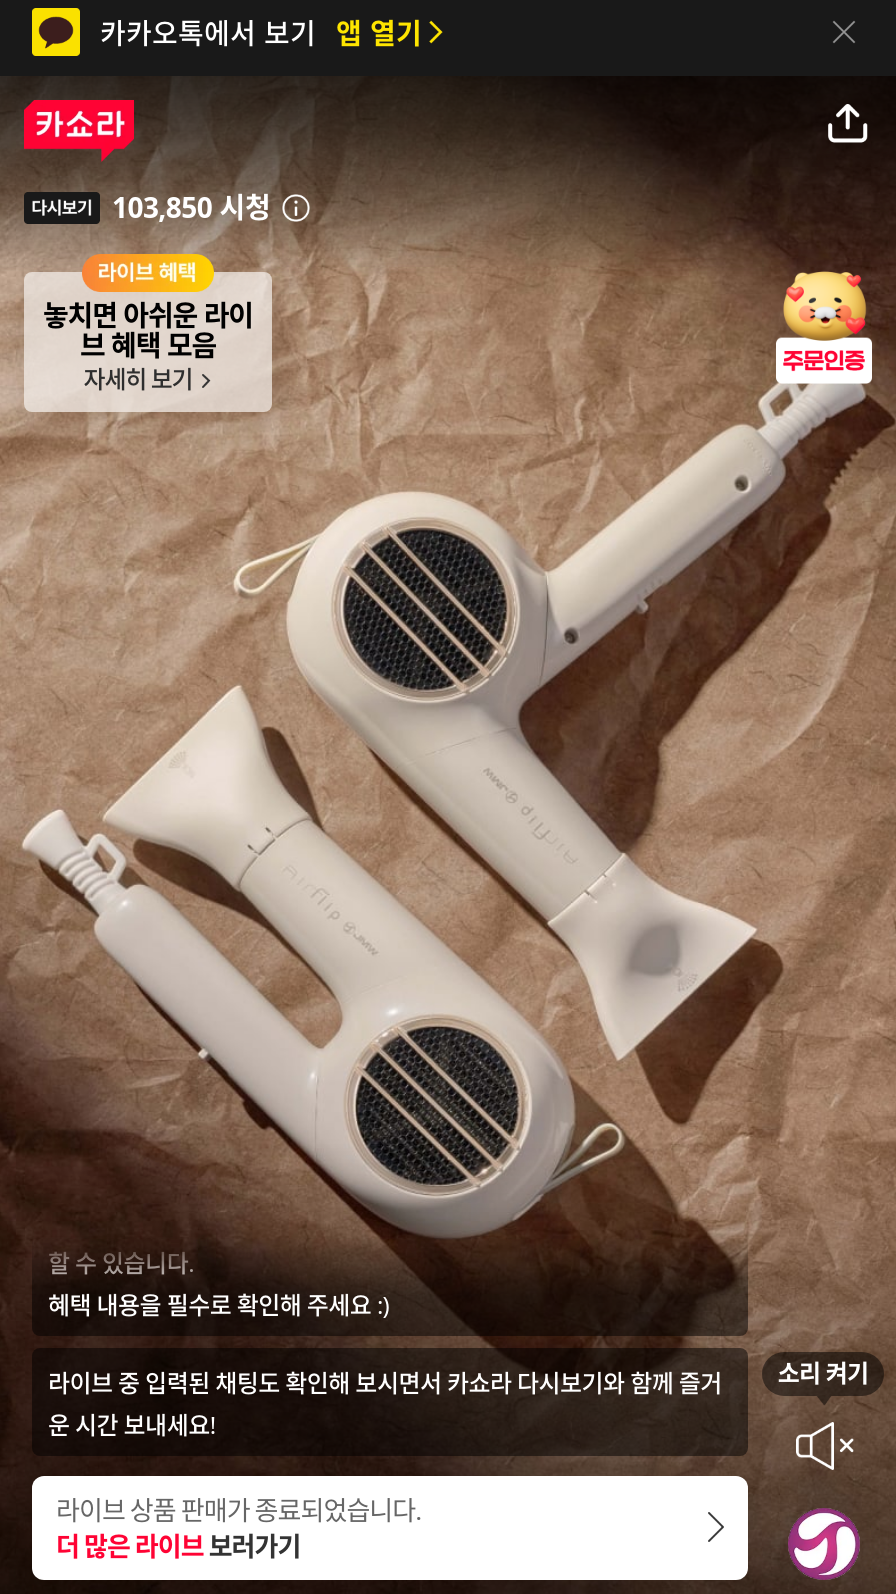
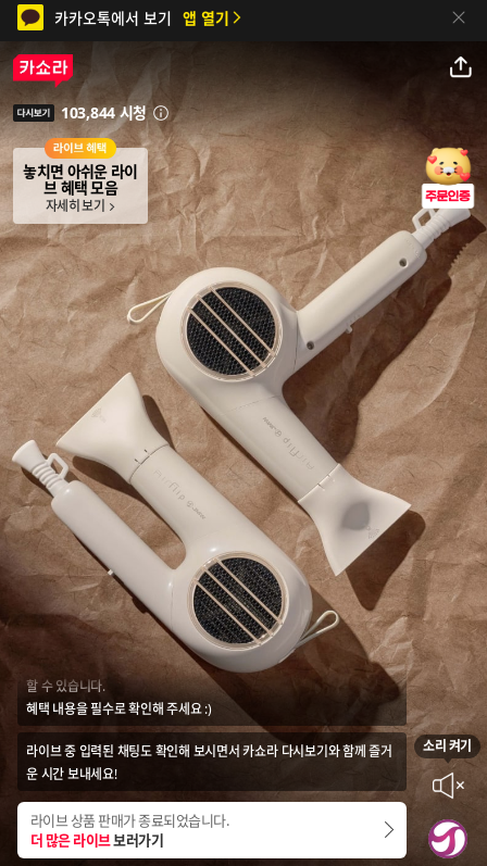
[112,188,270,226] 103,850 시청 -> [61,102,147,123] 103,844 시청

